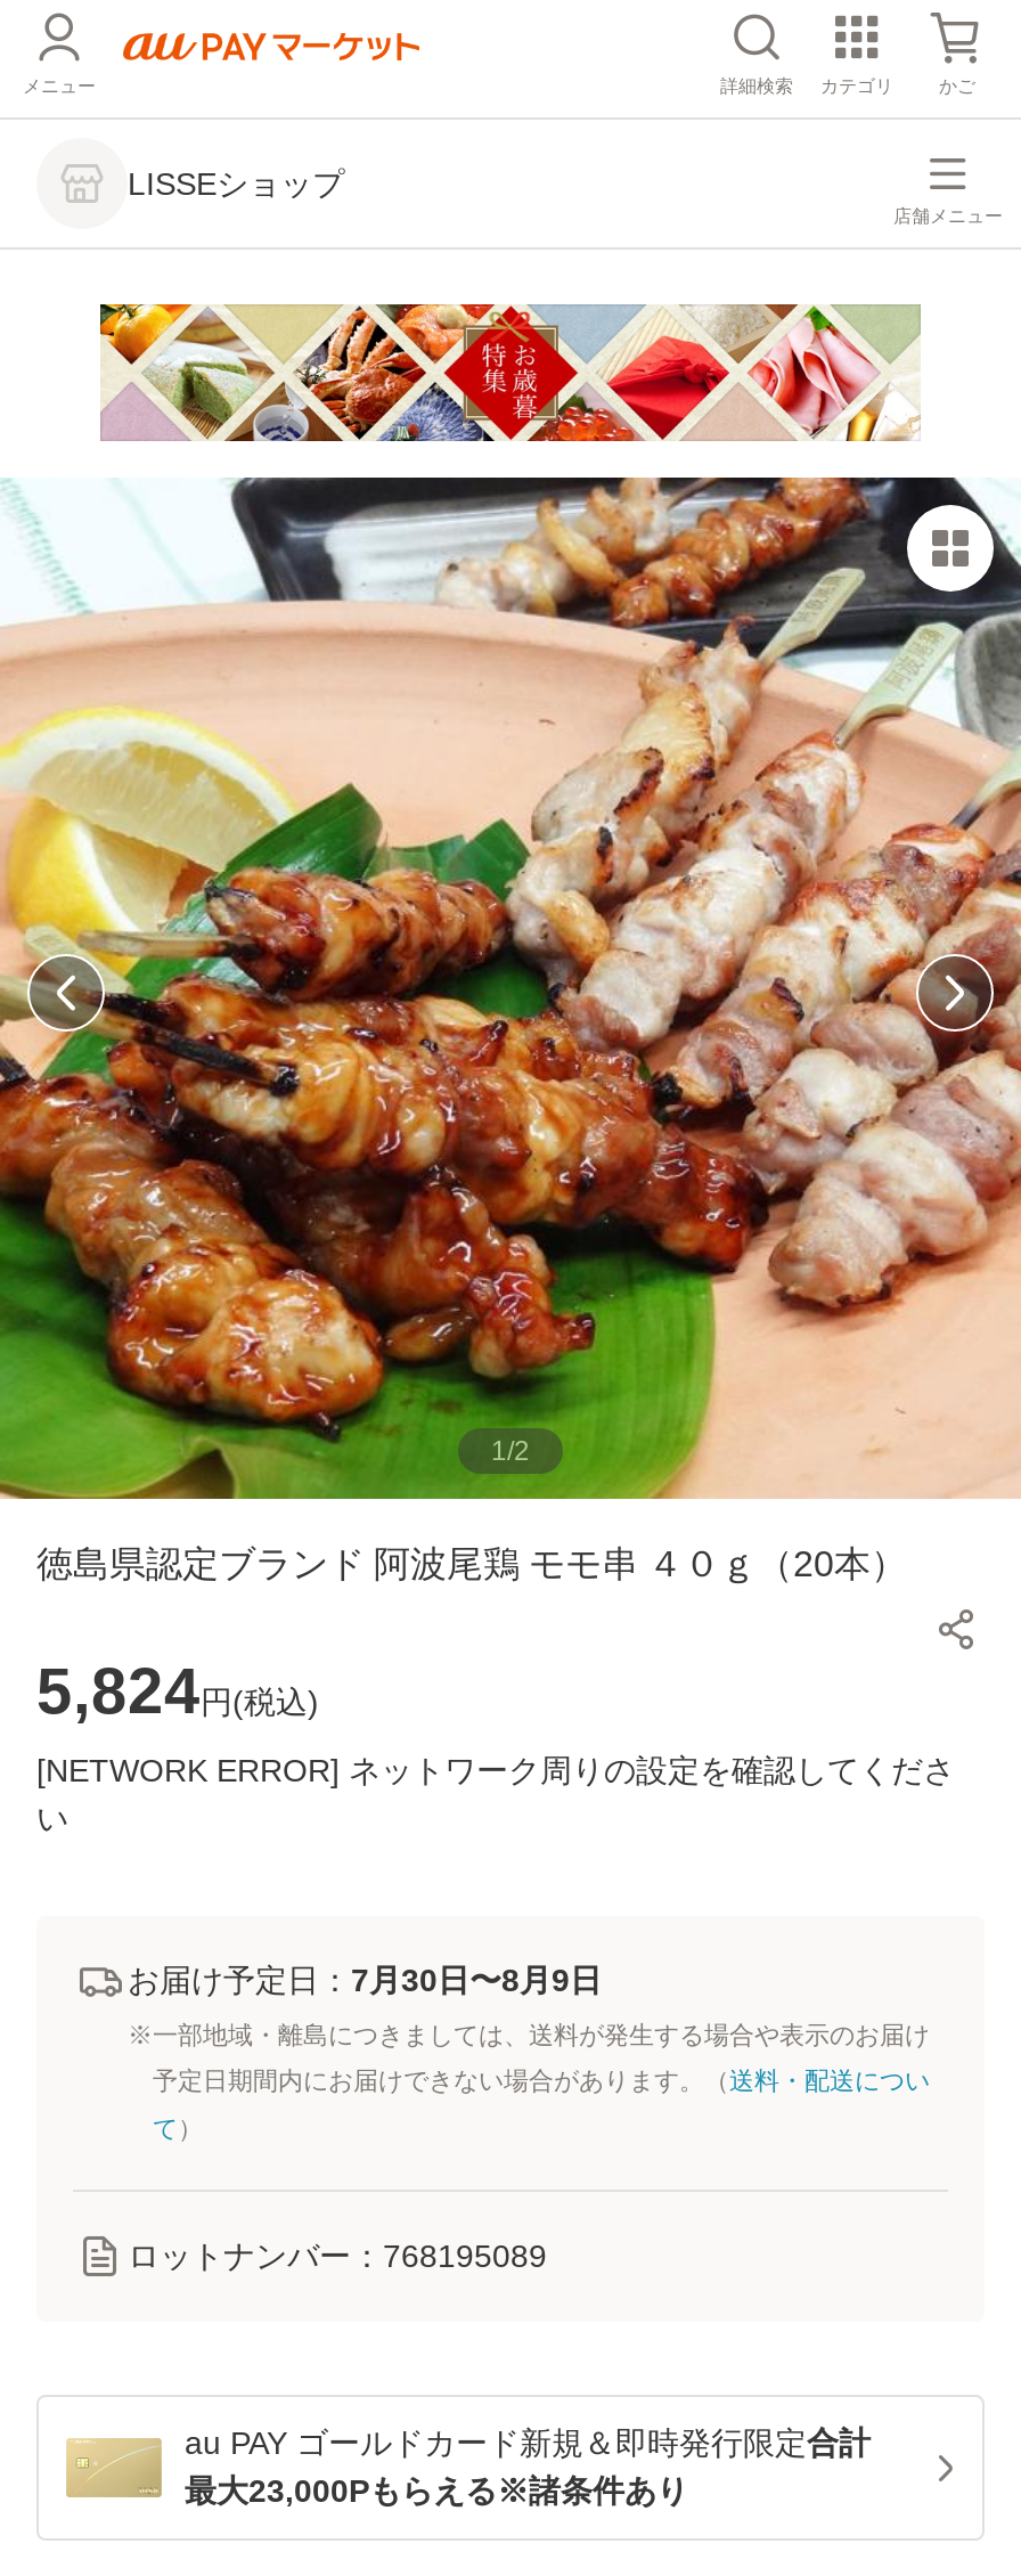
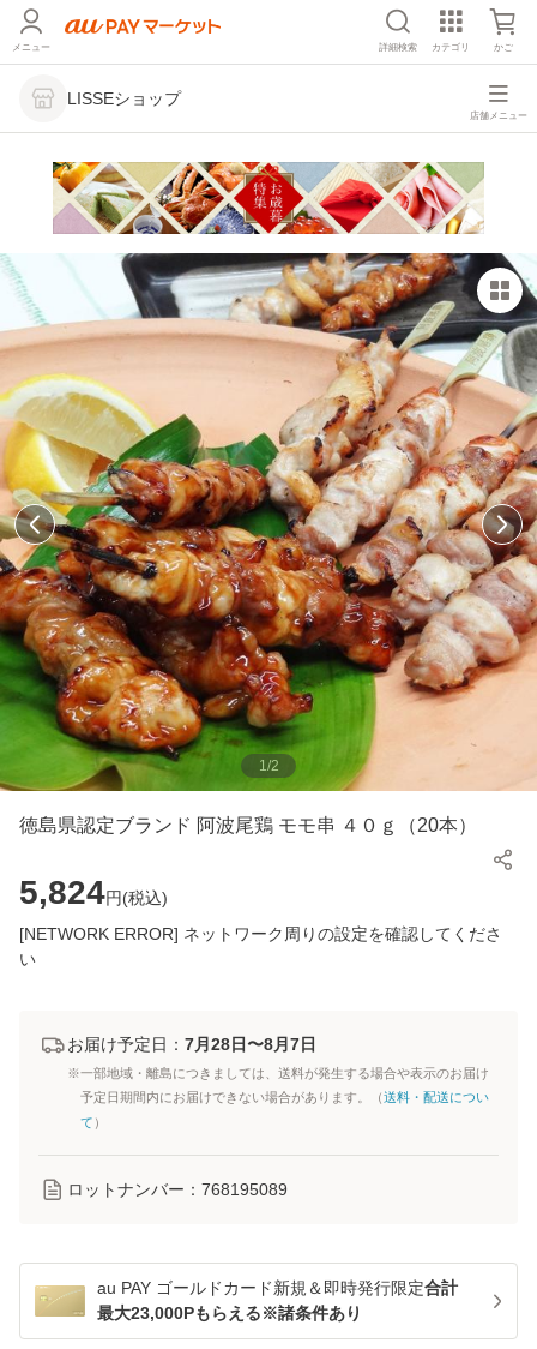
[128,1962,602,1999] お届け予定日：7月30日〜8月9日 -> [67,1035,316,1054] お届け予定日：7月28日〜8月7日

